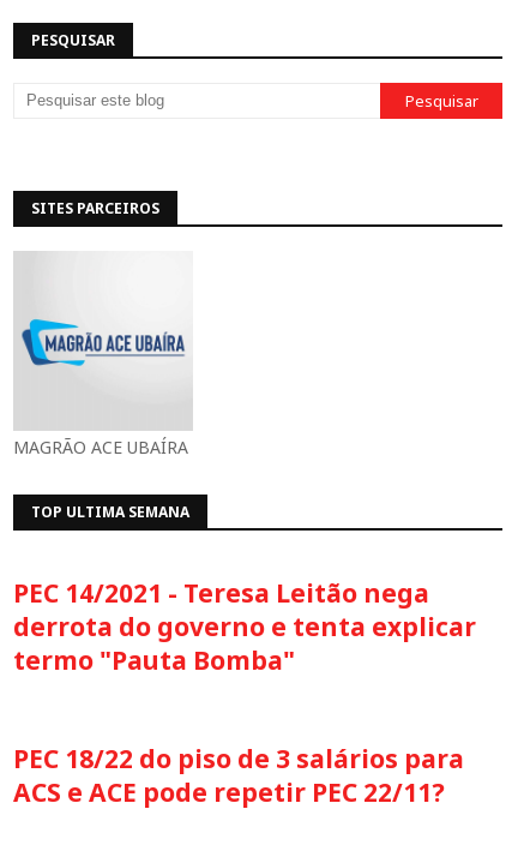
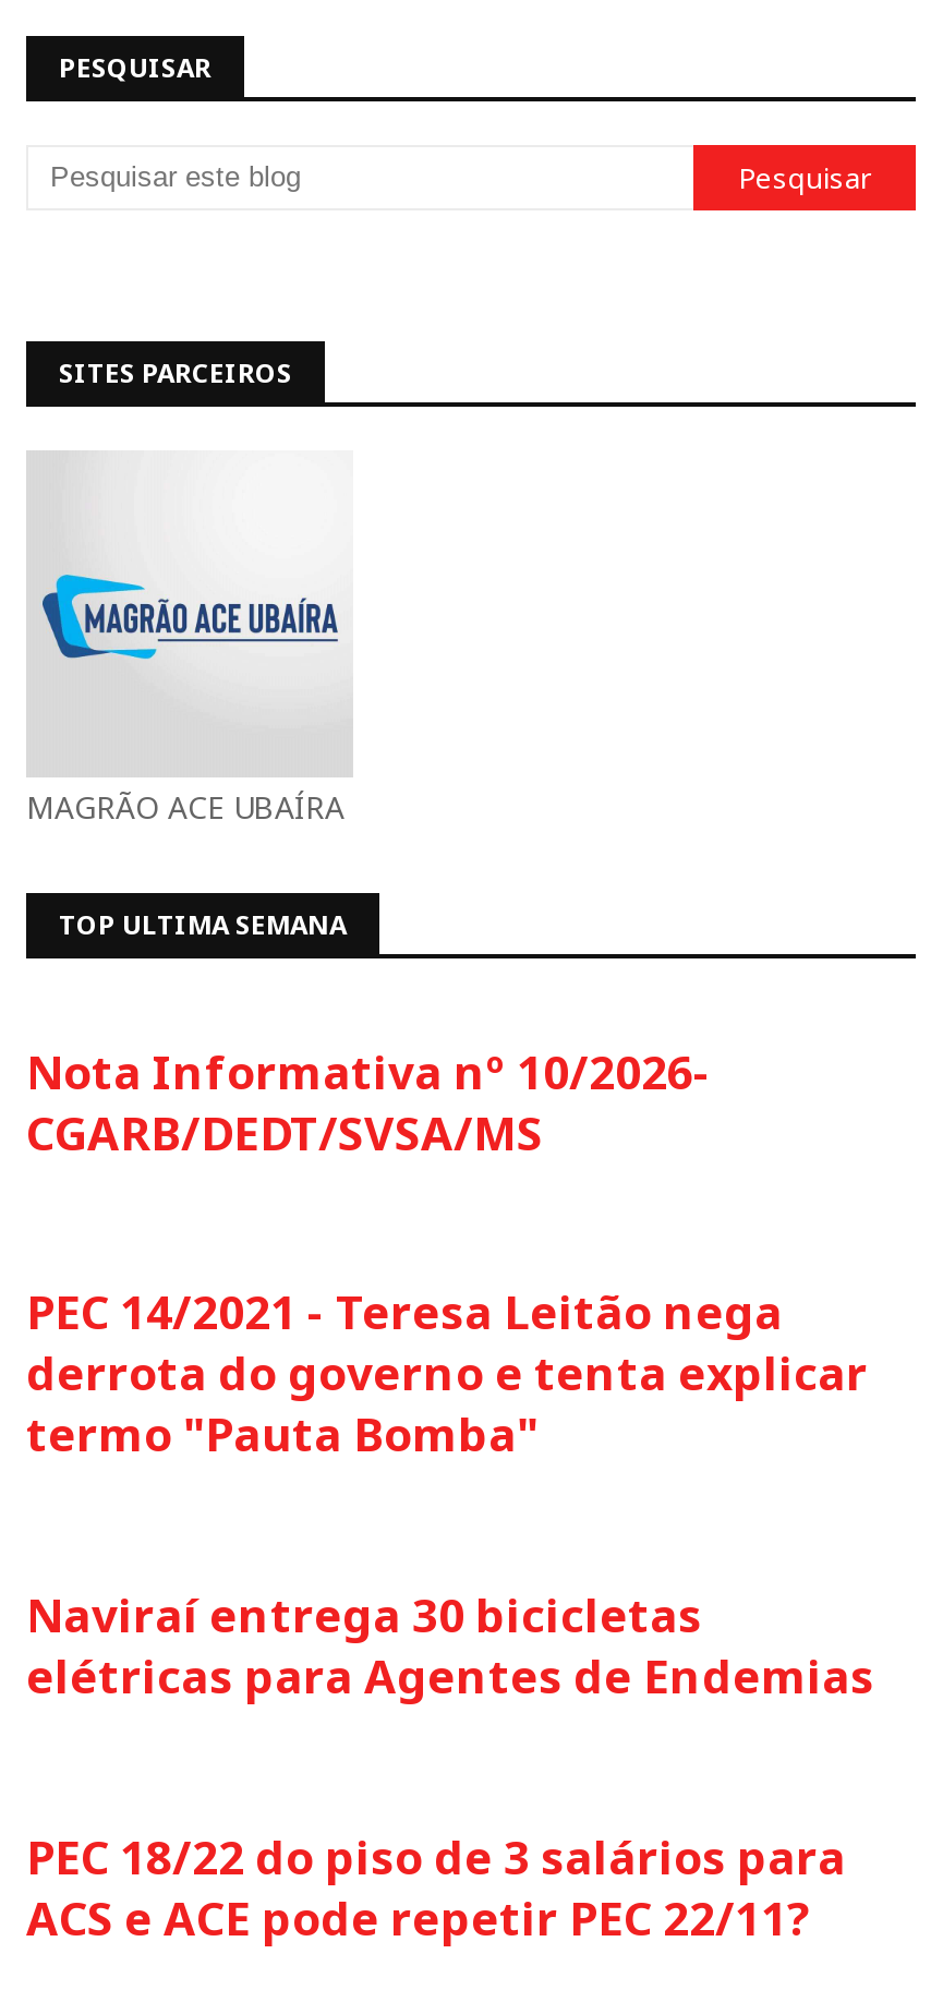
none -> [26,1040,711,1163] Nota Informativa nº 10/2026- | CGARB/DEDT/SVSA/MS
none -> [26,1585,874,1707] Naviraí entrega 30 bicicletas | elétricas para Agentes de Endemias

